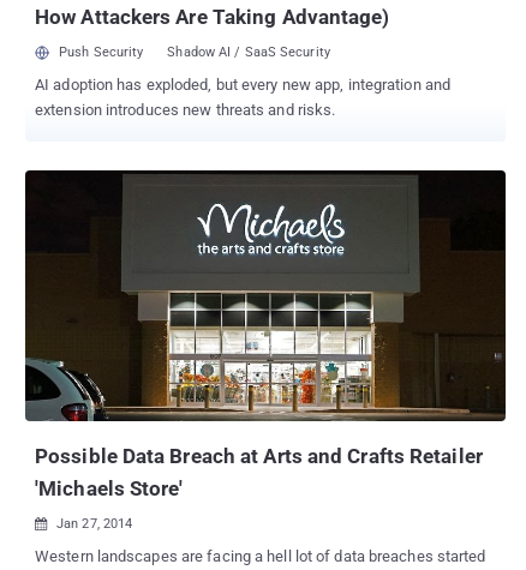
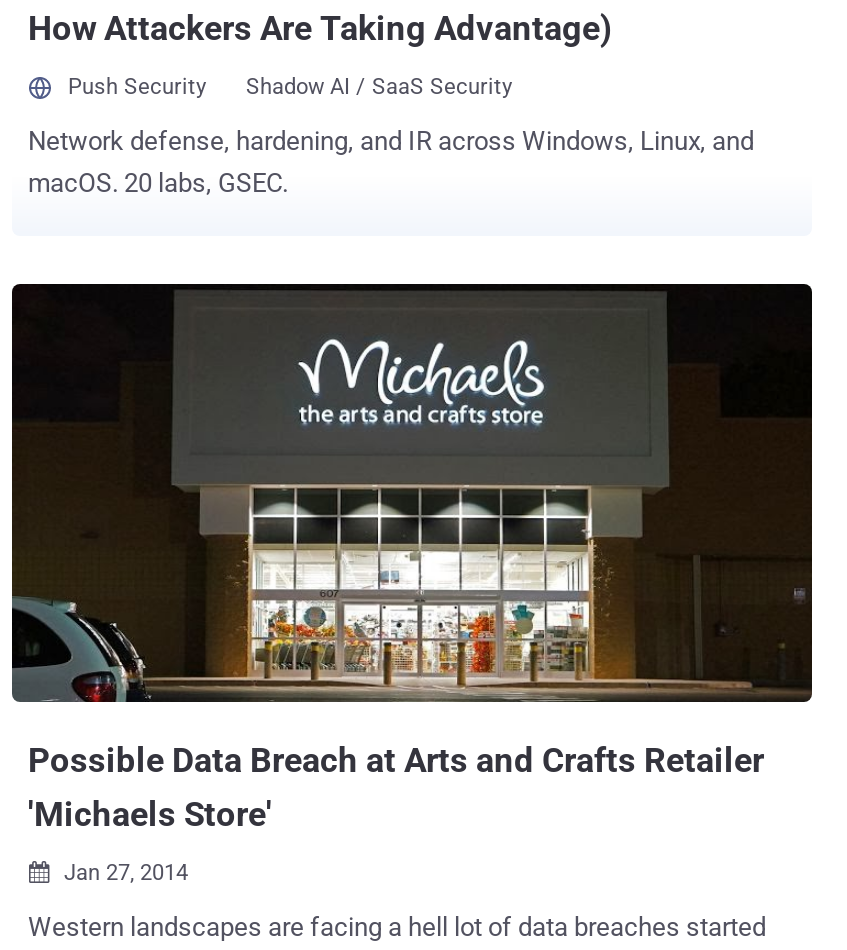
[35,75,450,118] AI adoption has exploded, but every new app, integration and | extension introduces new threats and risks. -> [28,125,754,197] Network defense, hardening, and IR across Windows, Linux, and | macOS. 20 labs, GSEC.

